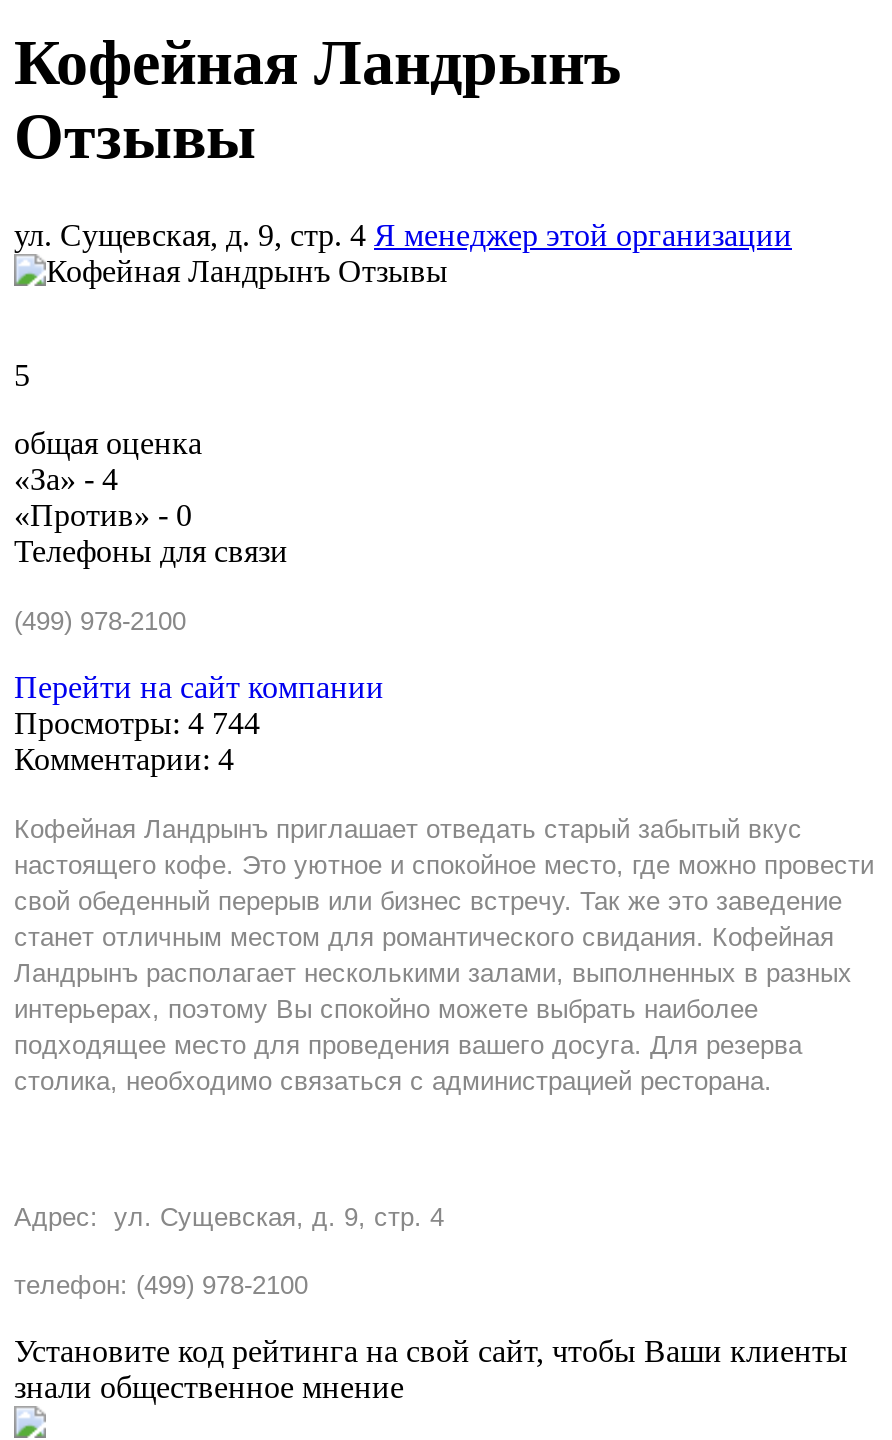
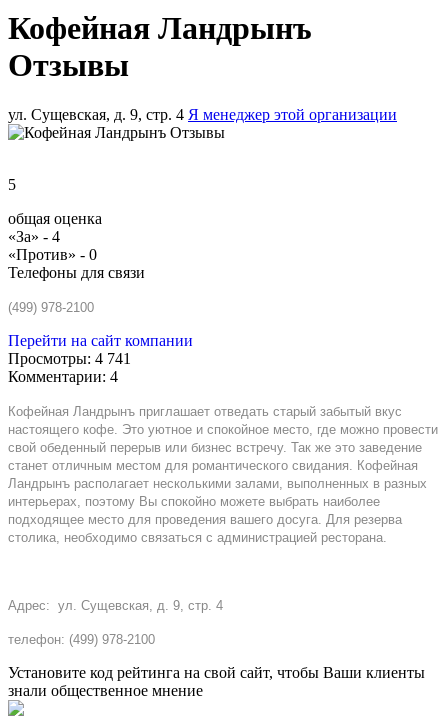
[14,706,260,740] Просмотры: 4 744 -> [8,350,131,367] Просмотры: 4 741

